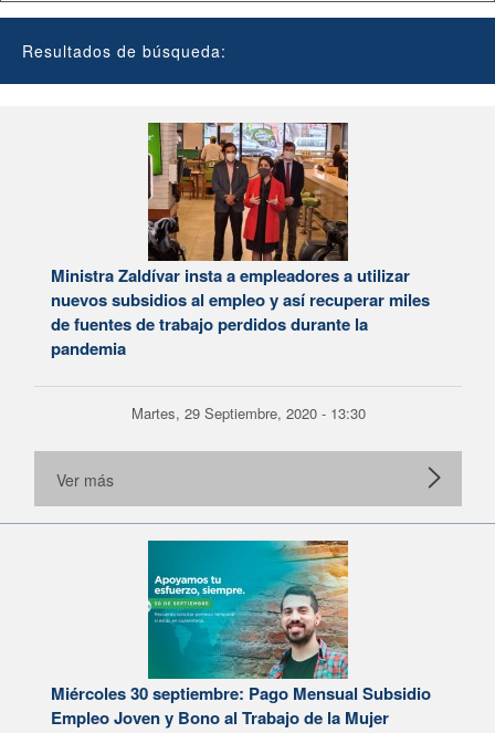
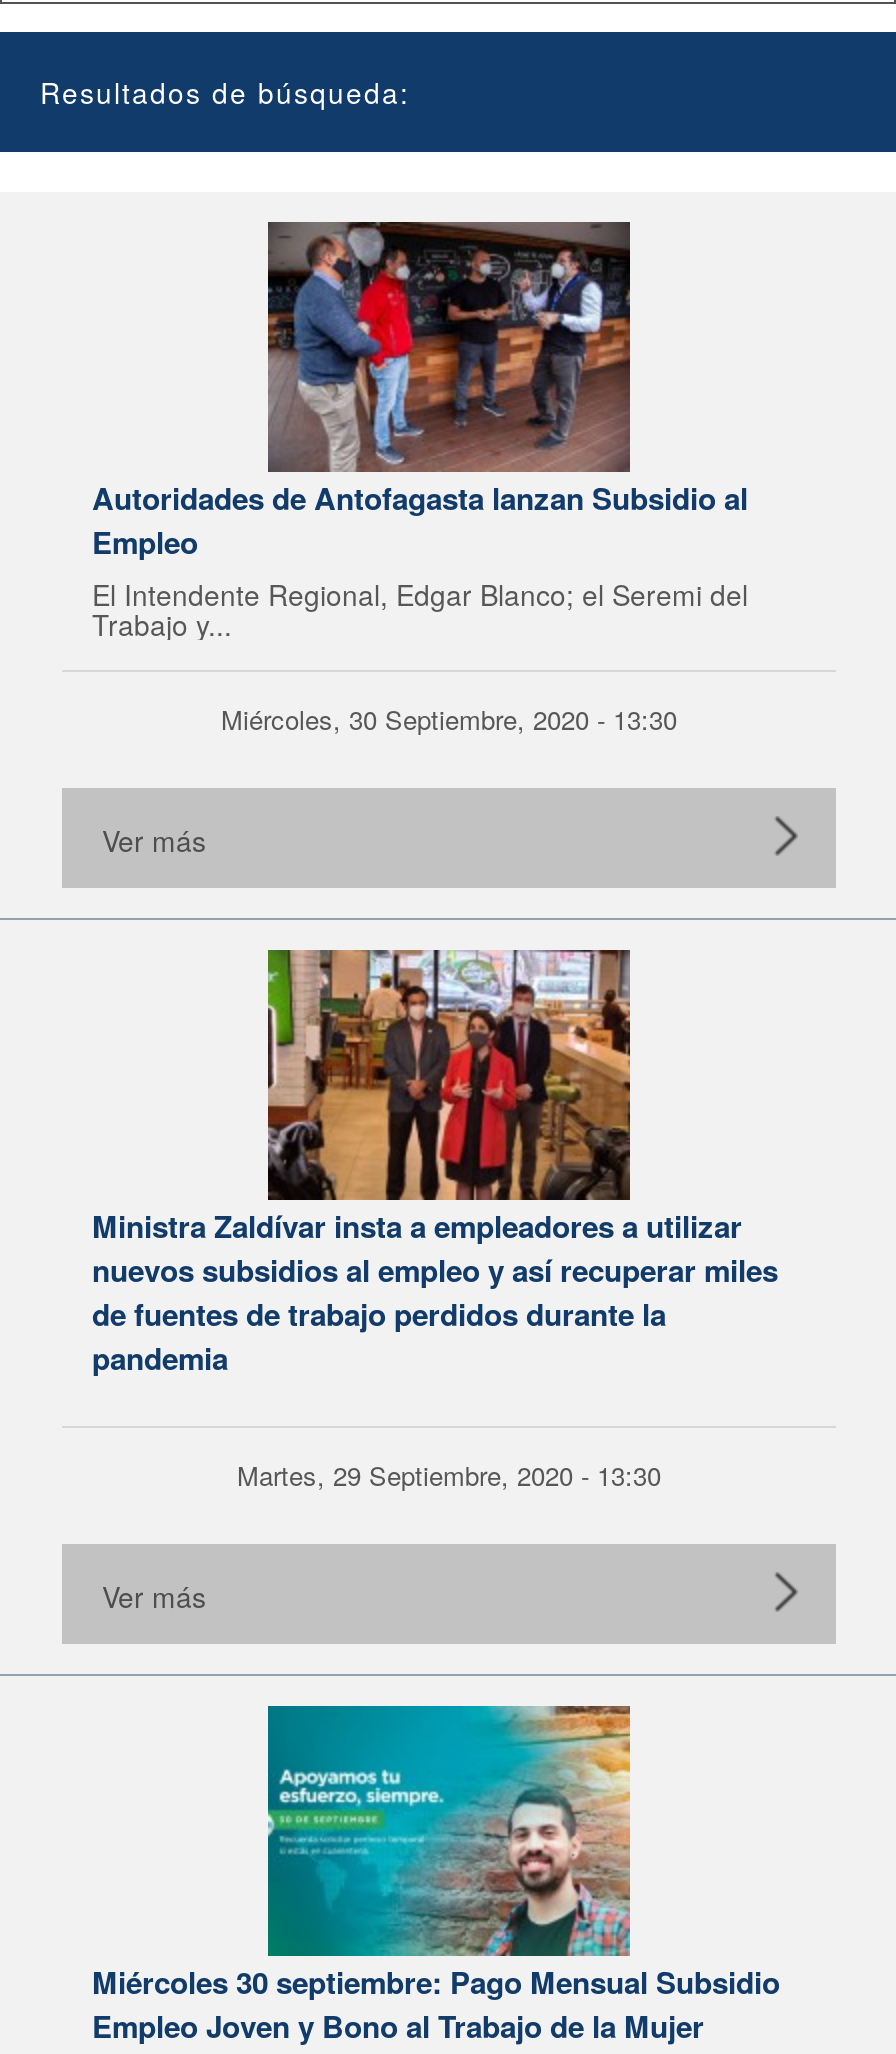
none -> [92,220,748,860] [image] | Autoridades de Antofagasta lanzan Subsidio al | Empleo | El Intendente Regional, Edgar Blanco; el Seremi del | Trabajo y... | Miércoles, 30 Septiembre, 2020 - 13:30 | Ver más

